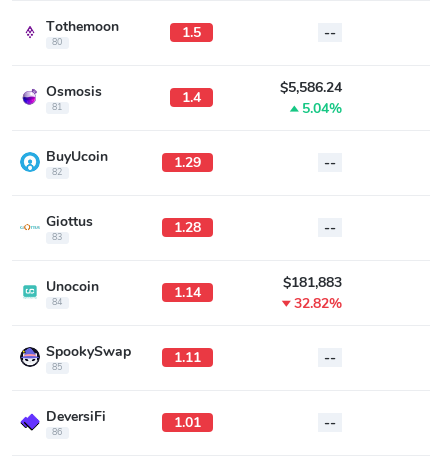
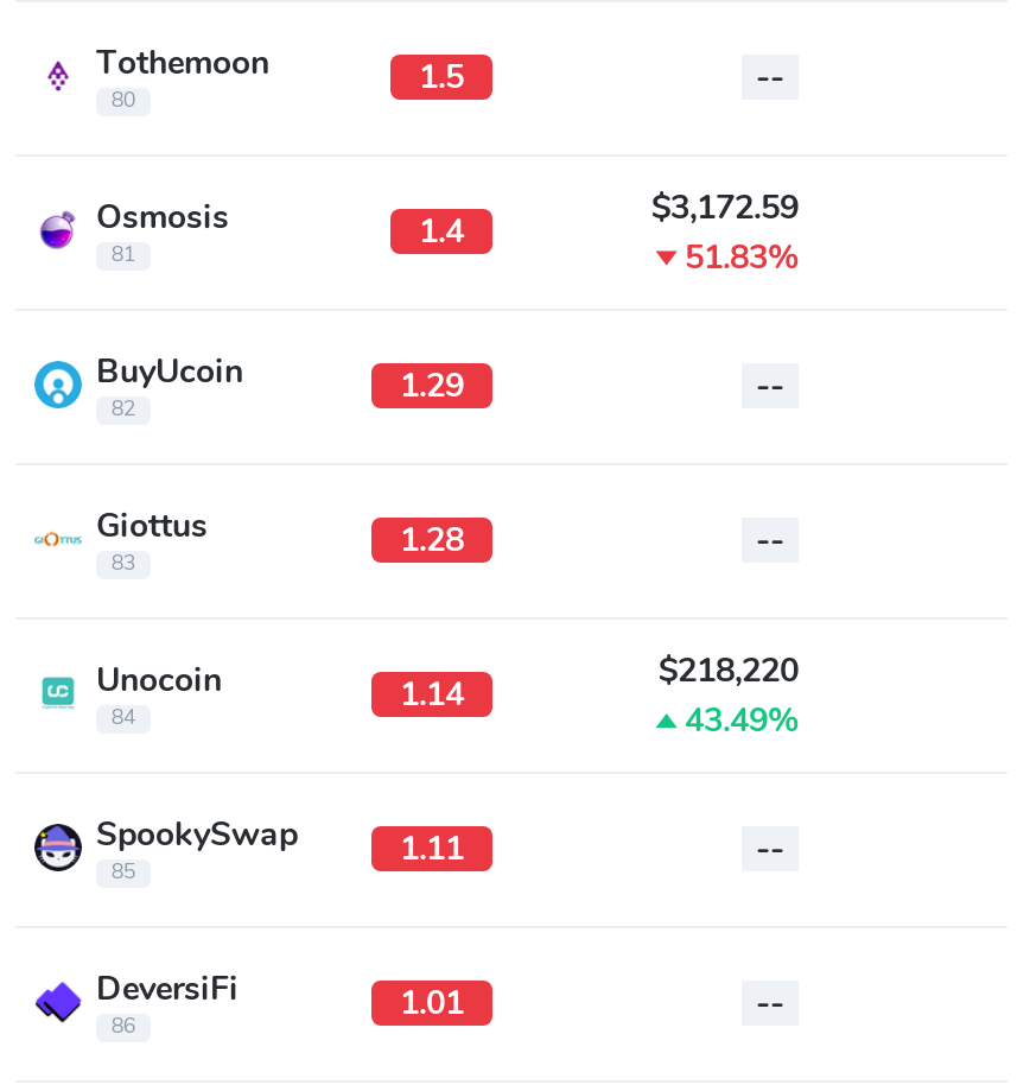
[280,78,342,97] $5,586.24 -> [651,185,799,230] $3,172.59
[302,99,342,118] 5.04% -> [685,235,799,280] 51.83%
[283,273,342,292] $181,883 -> [659,648,799,693] $218,220
[294,294,342,313] 32.82% -> [685,698,799,743] 43.49%

